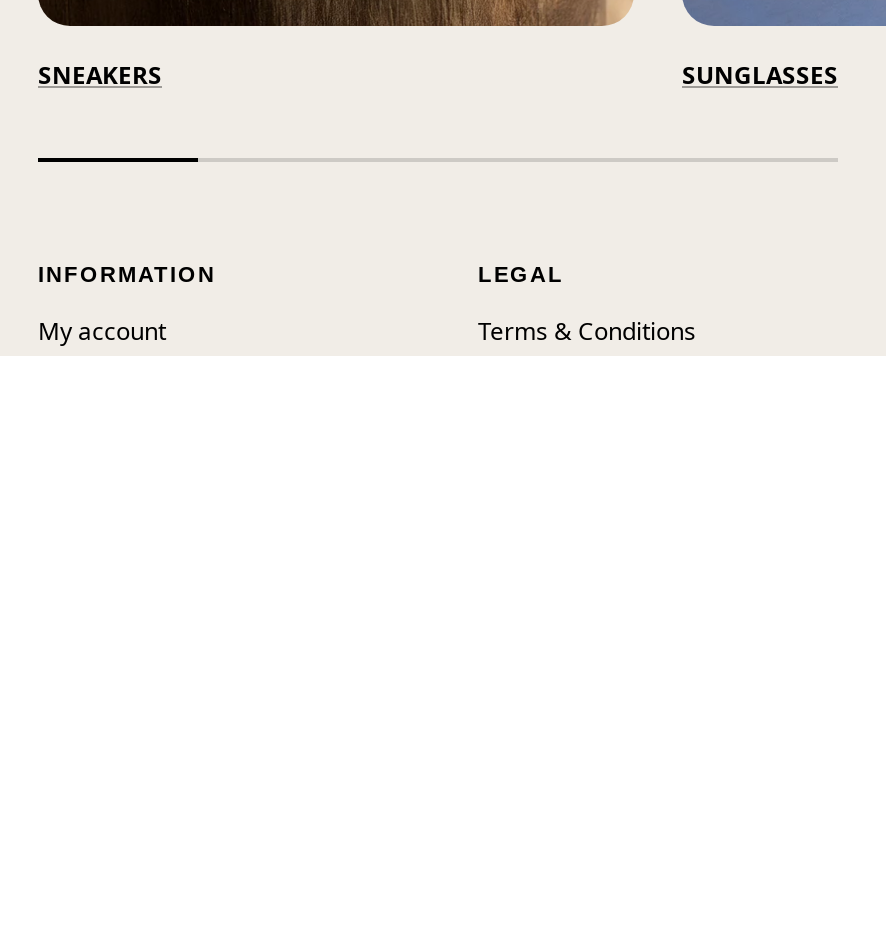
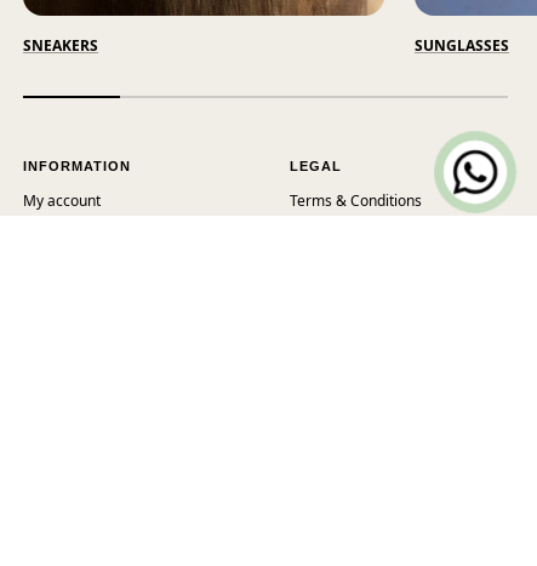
none -> [434,131,516,213] [image]

